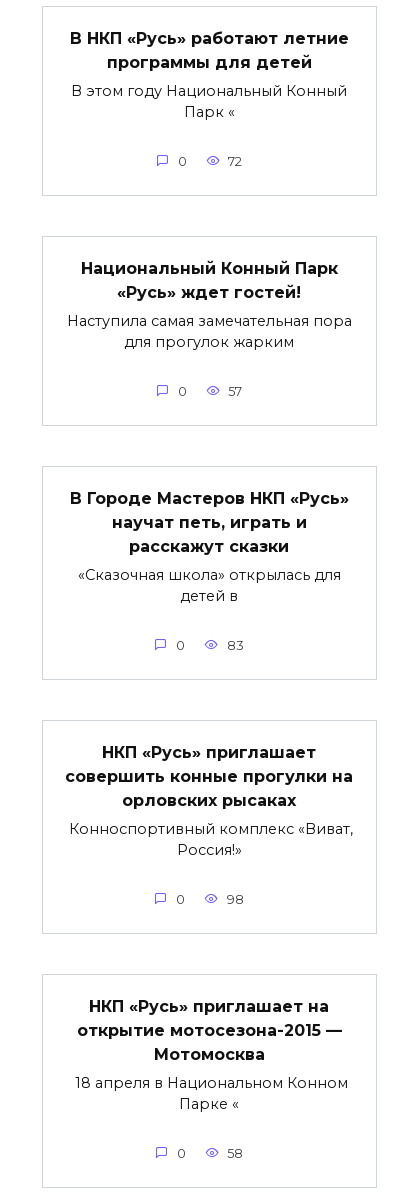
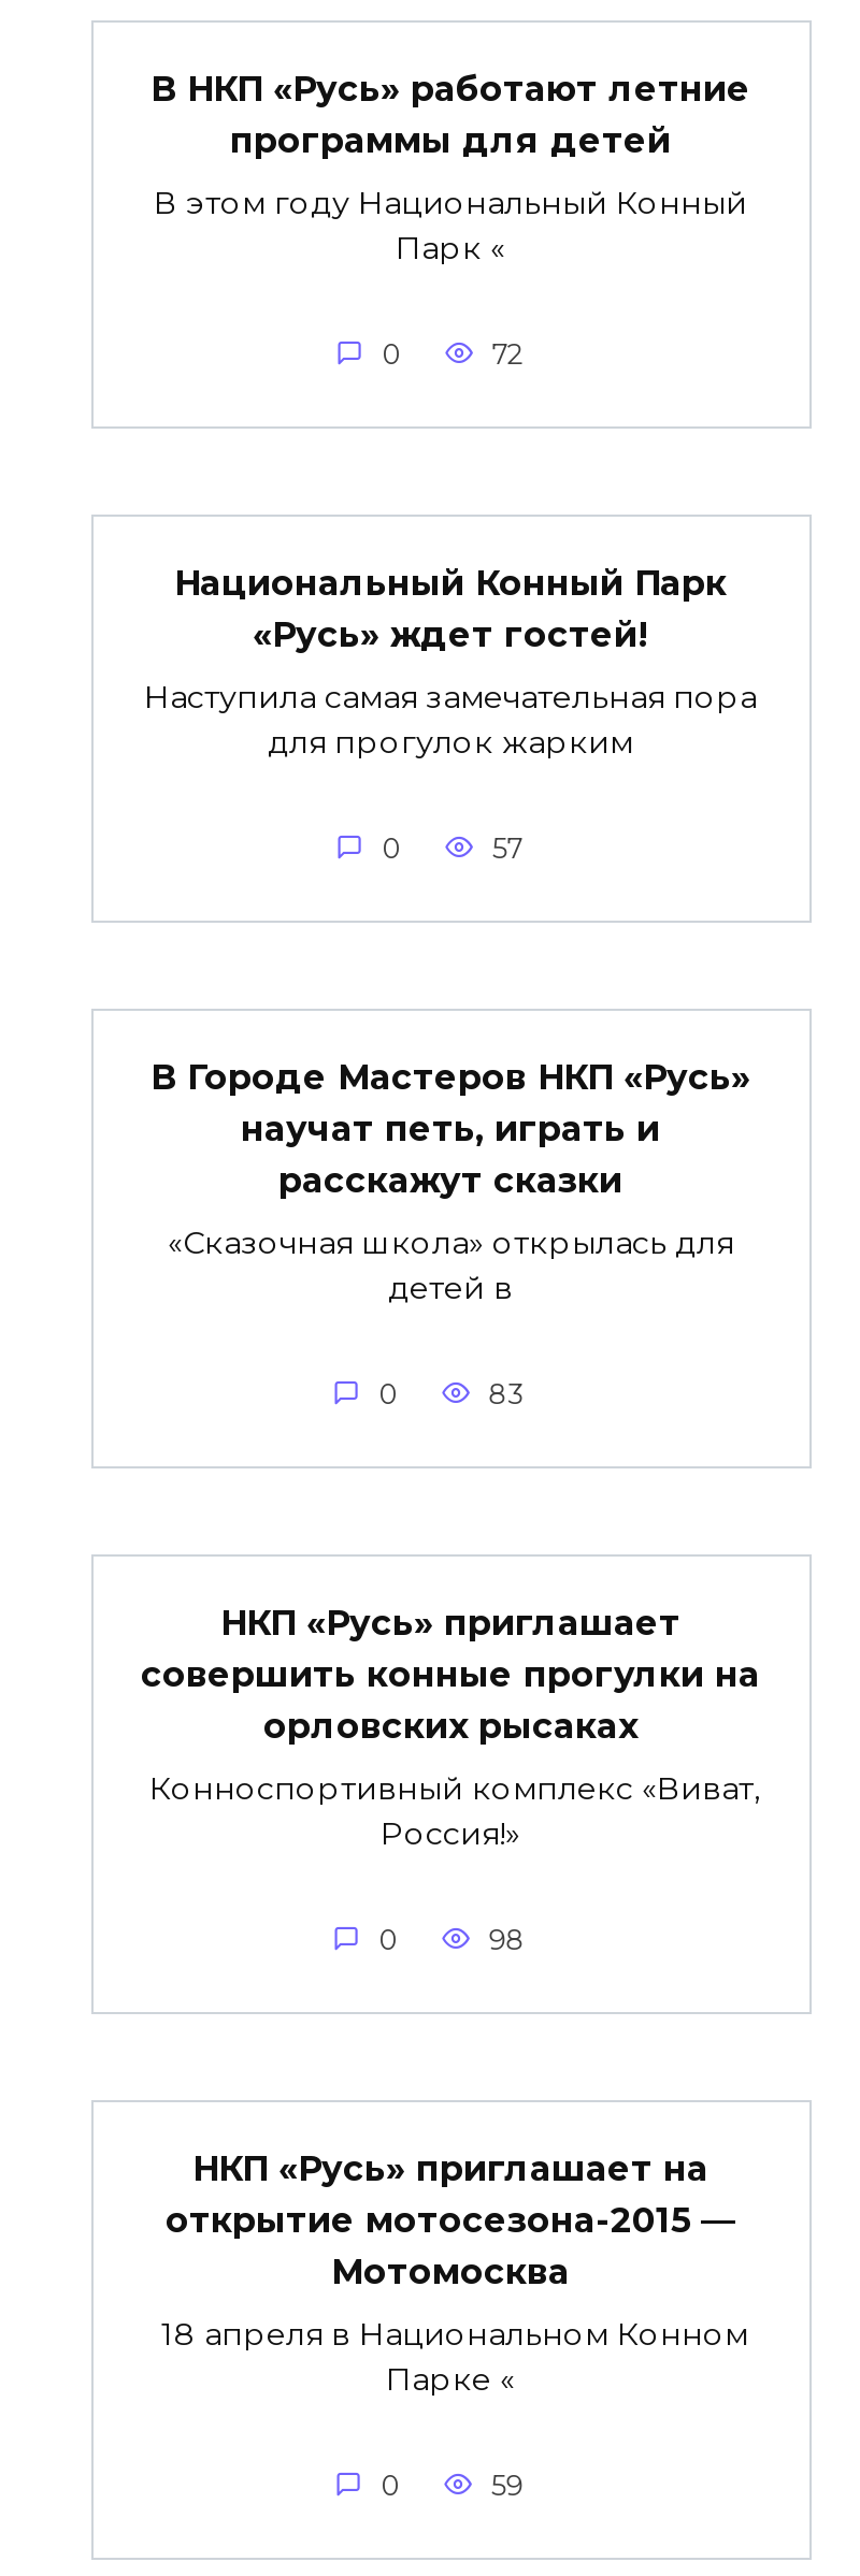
[227,1146,243,1161] 58 -> [491,2469,523,2501] 59

